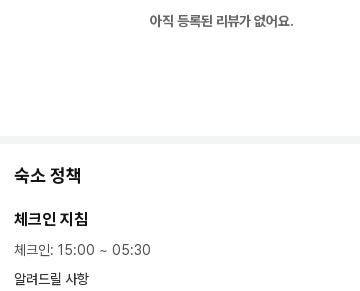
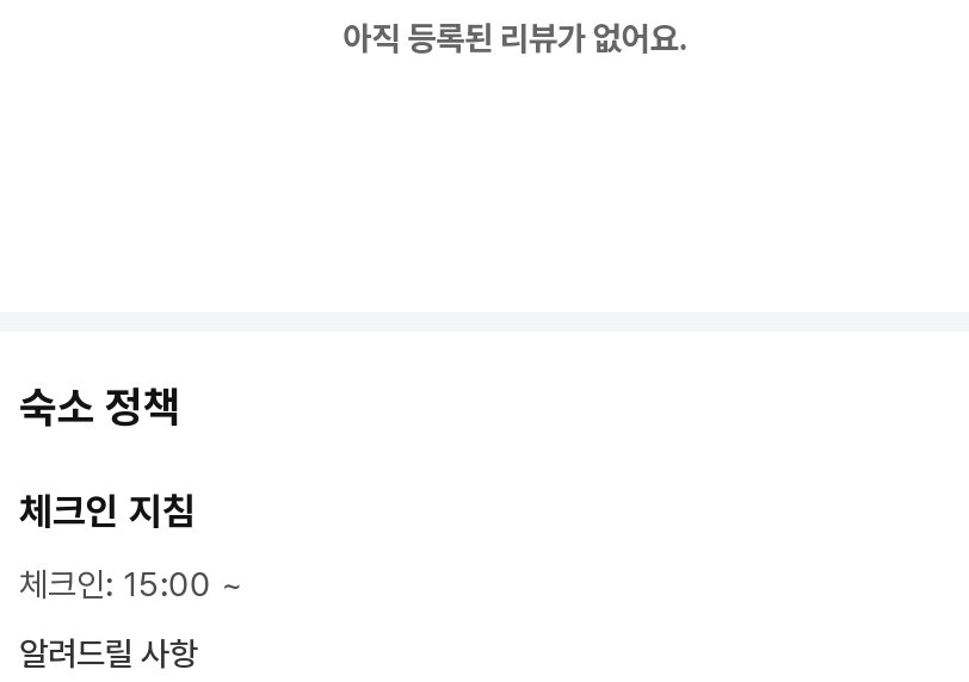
[14,242,150,258] 체크인: 15:00 ~ 05:30 -> [19,565,243,603] 체크인: 15:00 ~

